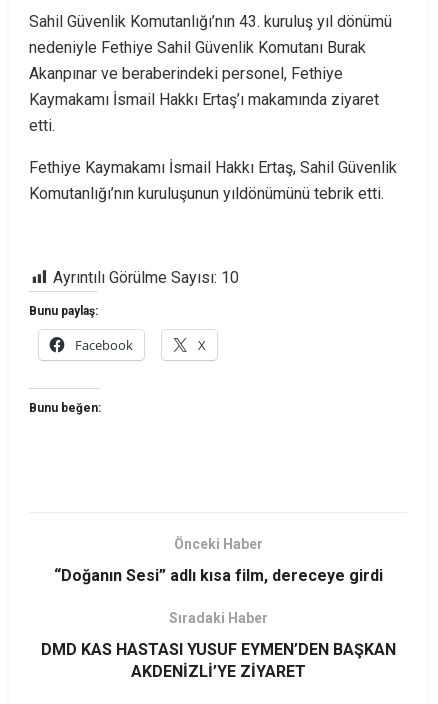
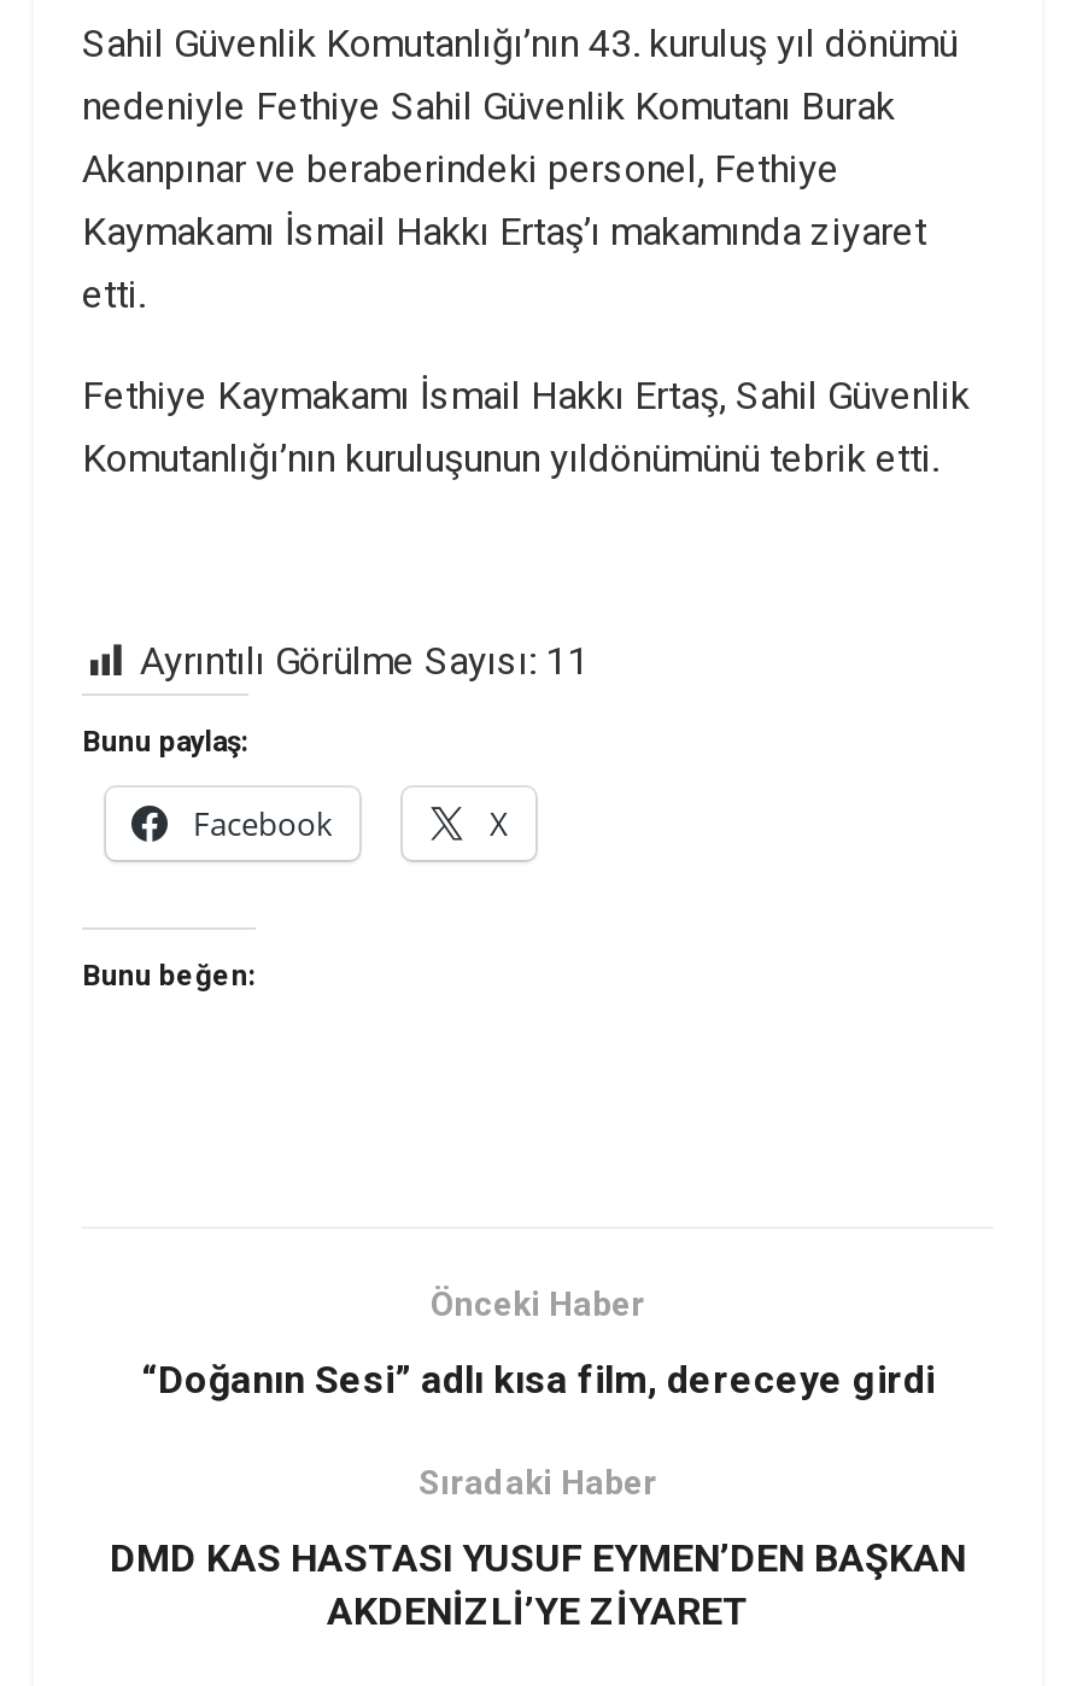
[53,268,239,287] Ayrıntılı Görülme Sayısı: 10 -> [140,638,589,684] Ayrıntılı Görülme Sayısı: 11

